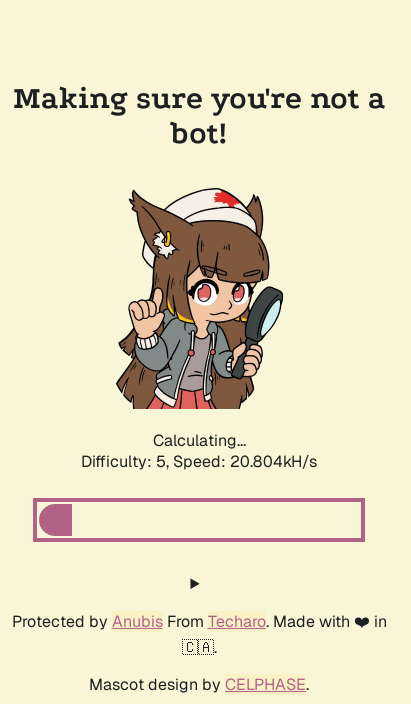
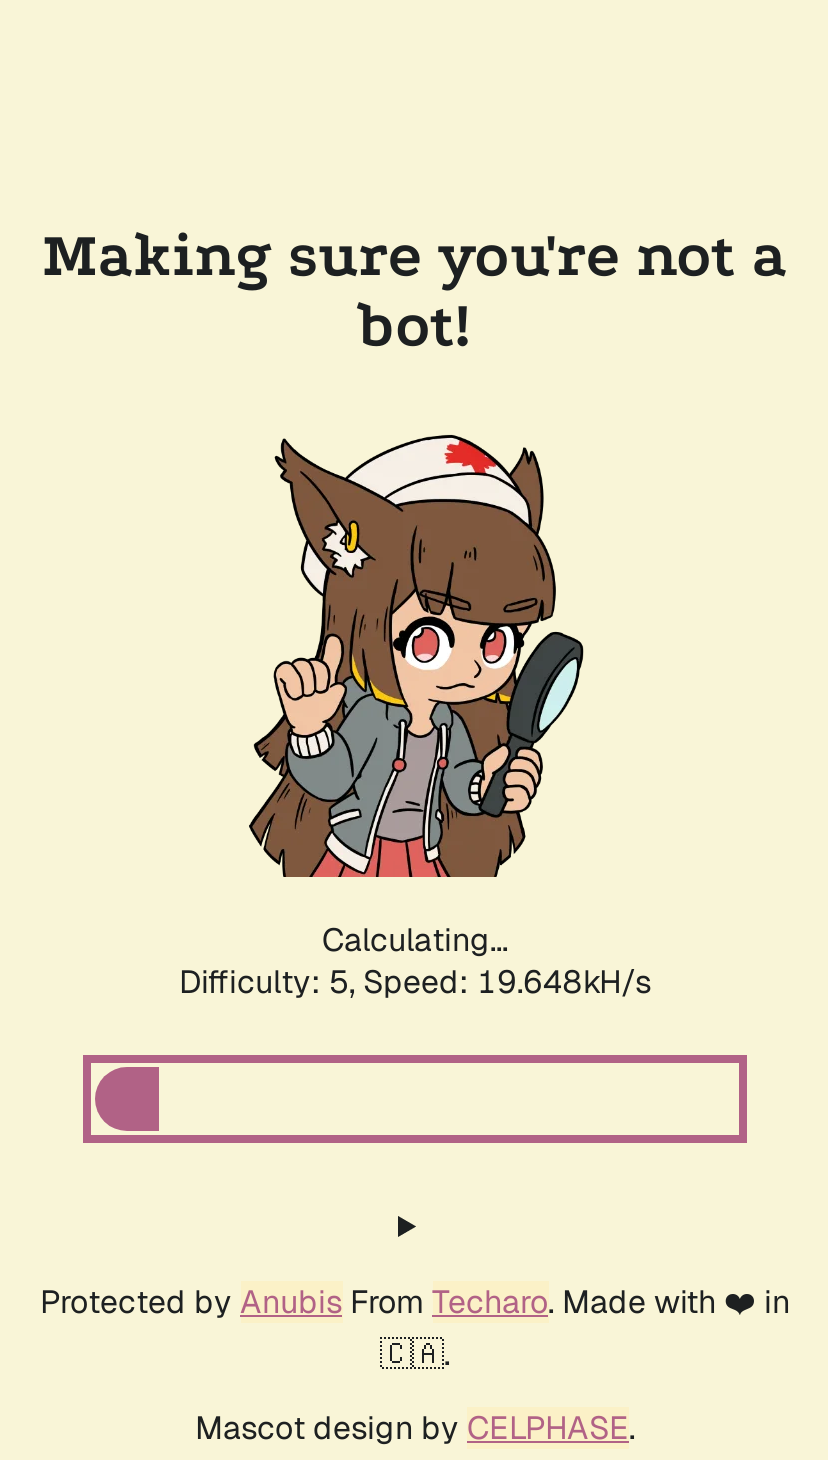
[81,451,317,472] Difficulty: 5, Speed: 20.804kH/s -> [179,961,651,1003] Difficulty: 5, Speed: 19.648kH/s

